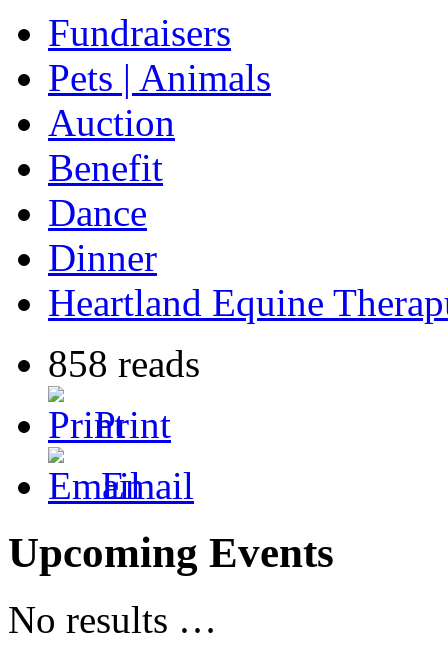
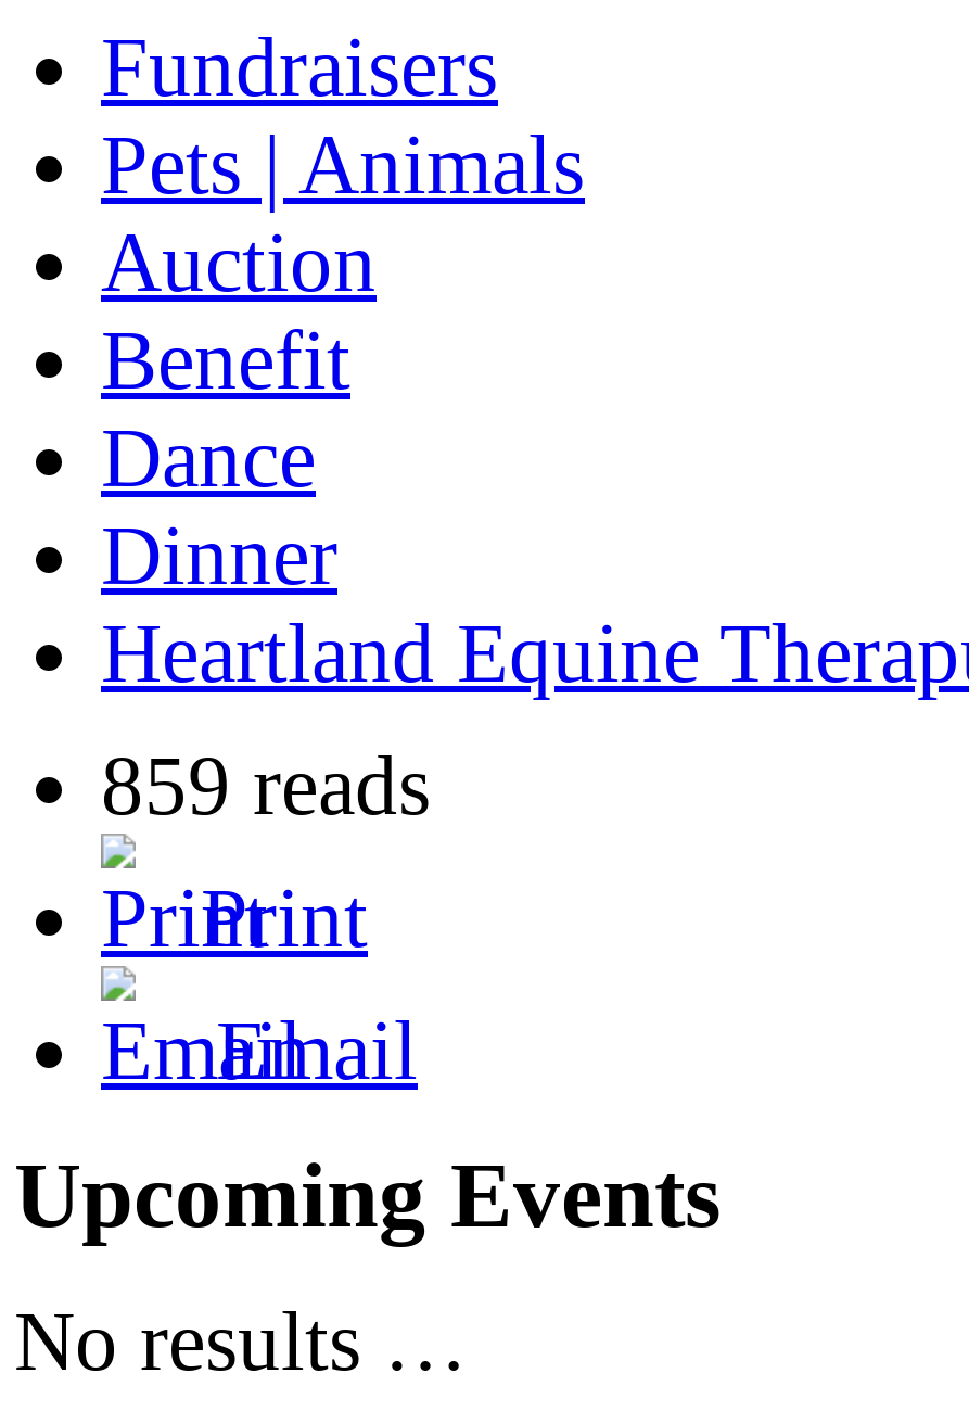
[48,342,200,385] 858 reads -> [101,738,431,831] 859 reads

